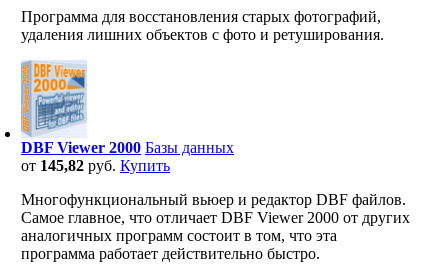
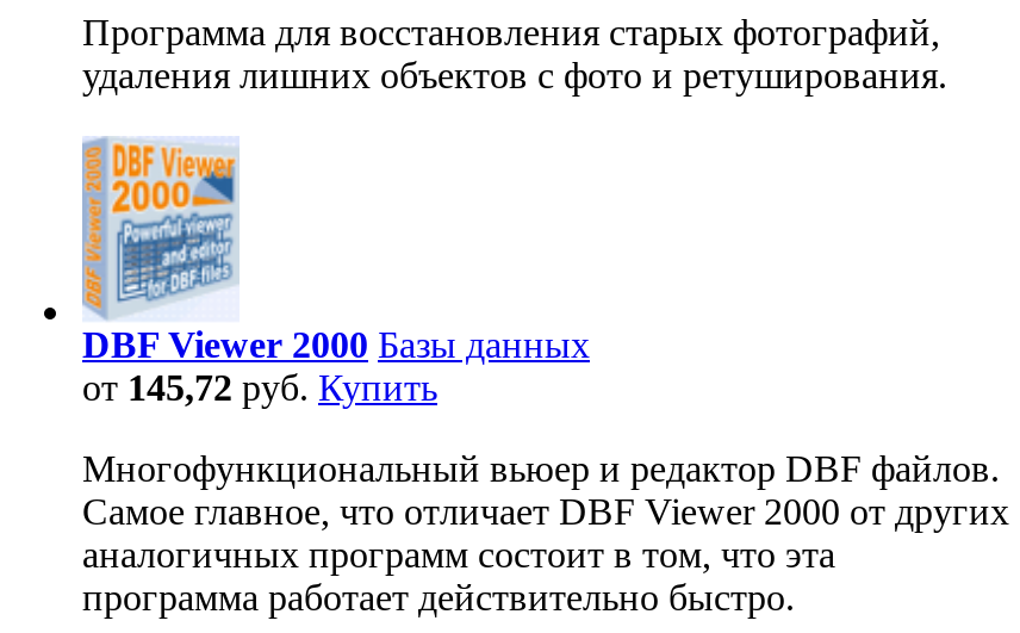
[21,157,170,174] от 145,82 руб. Купить -> [82,368,437,408] от 145,72 руб. Купить

